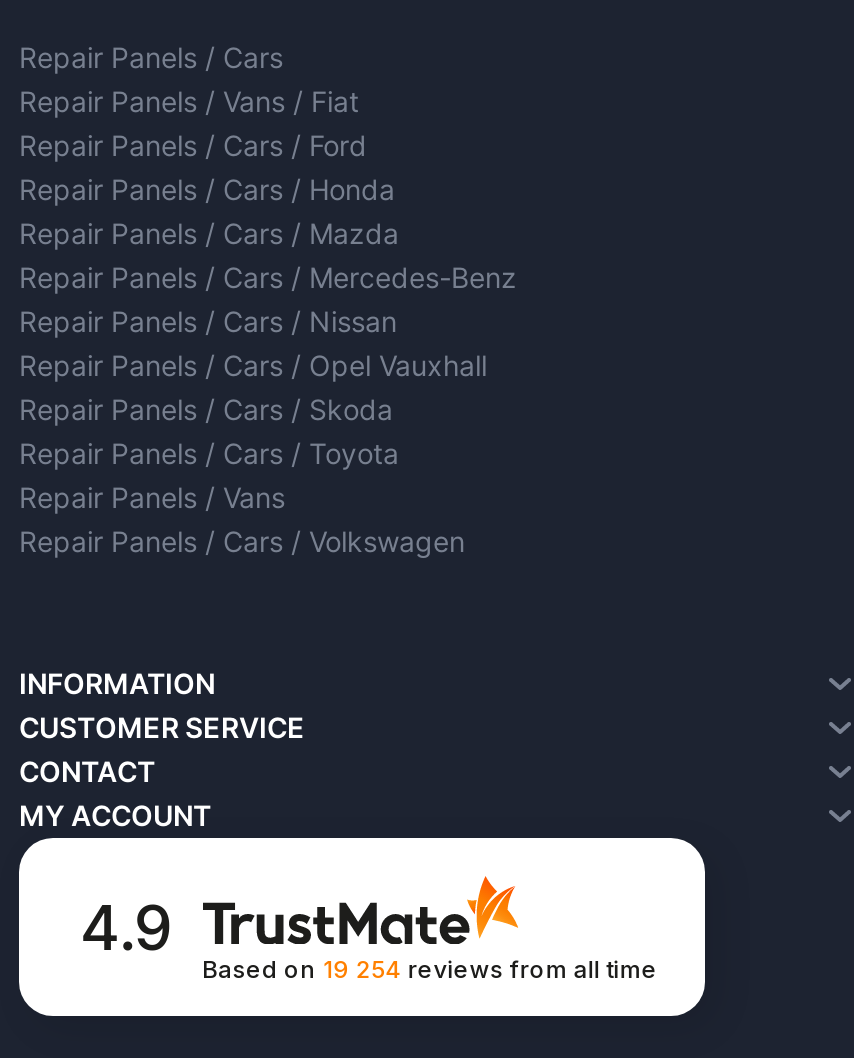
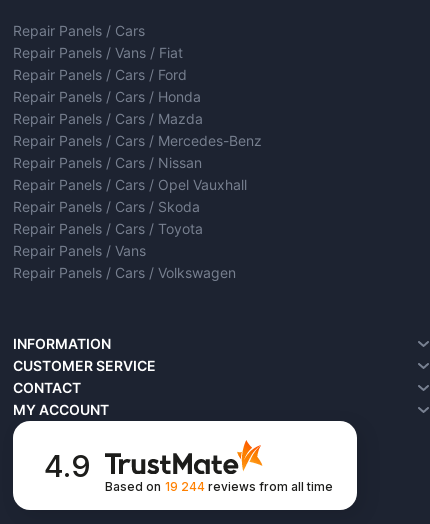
[202,953,658,983] Based on 19 254 reviews from all time -> [104,478,333,493] Based on 19 244 reviews from all time

